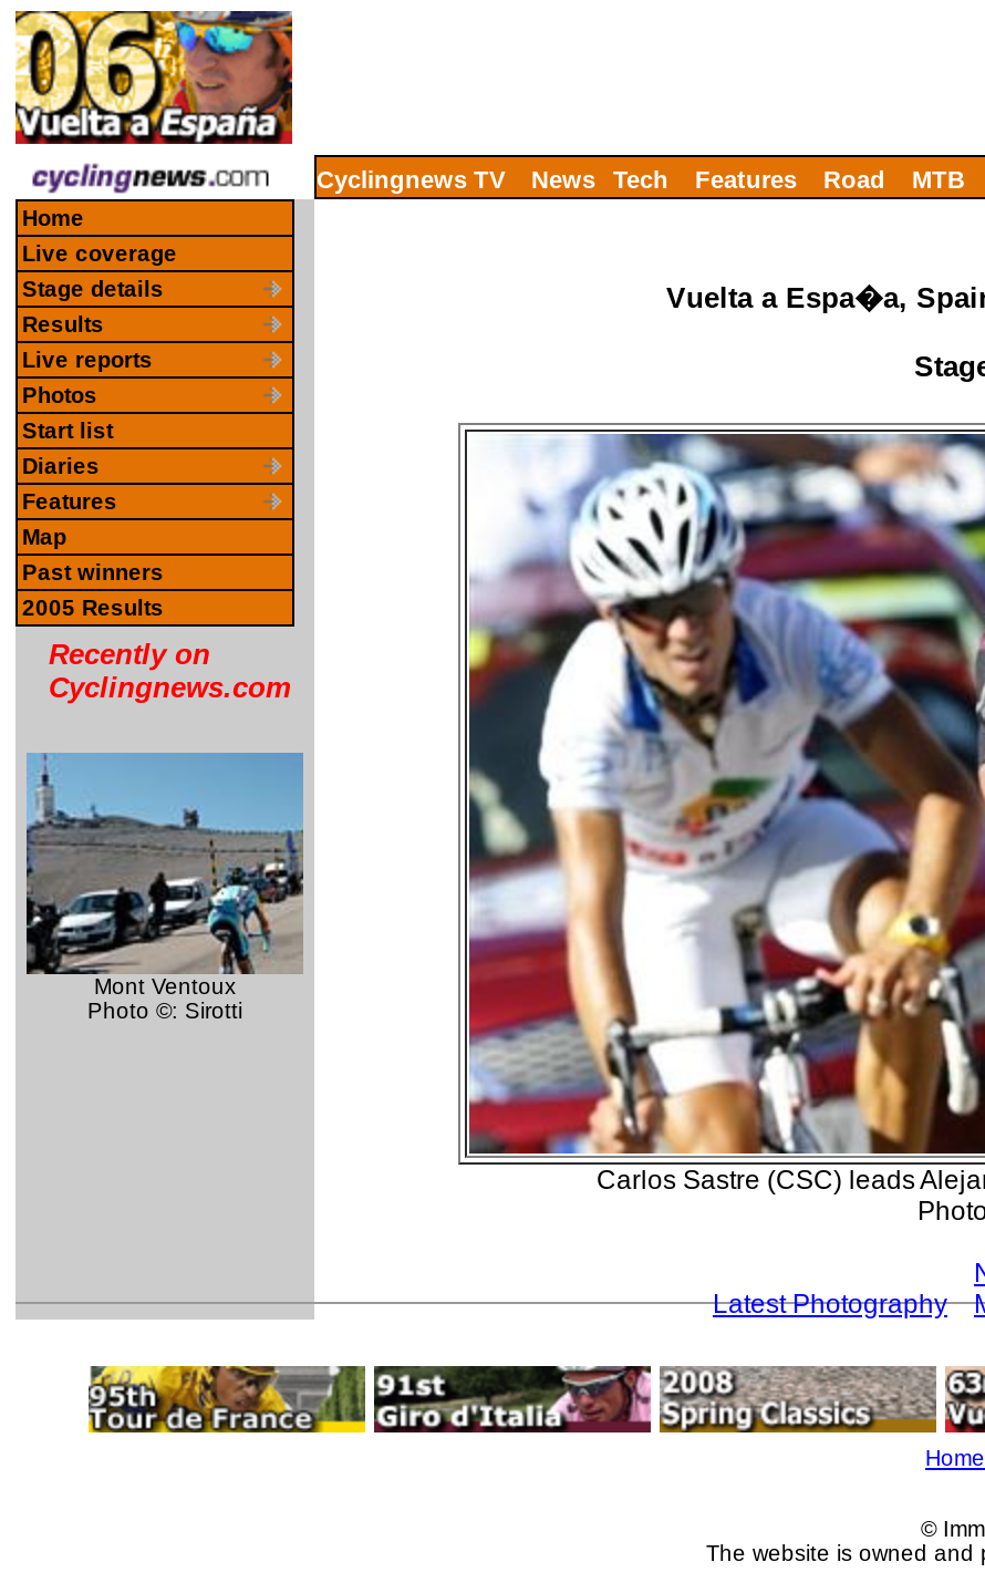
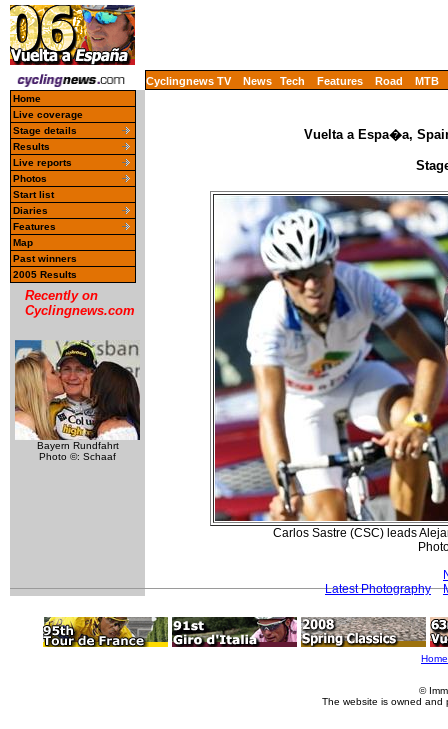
[24,753,303,1023] [image] | Mont Ventoux | Photo ©: Sirotti -> [14,340,141,462] [image] | Bayern Rundfahrt | Photo ©: Schaaf

